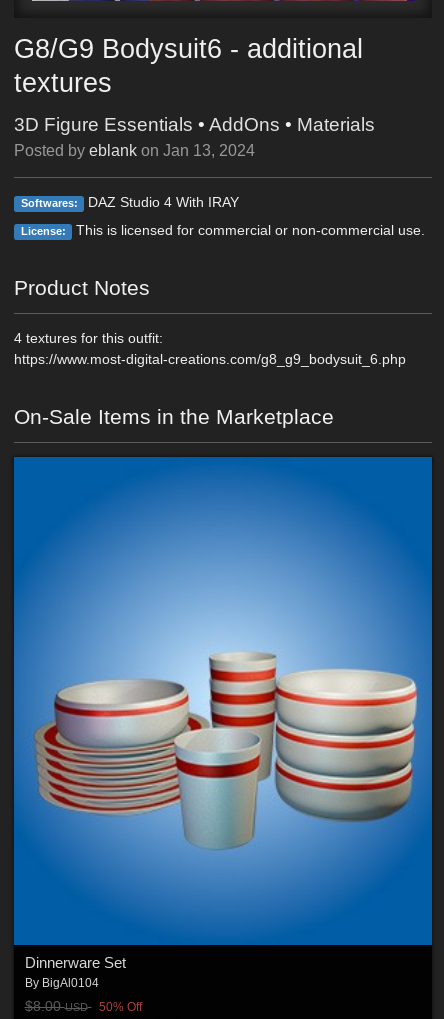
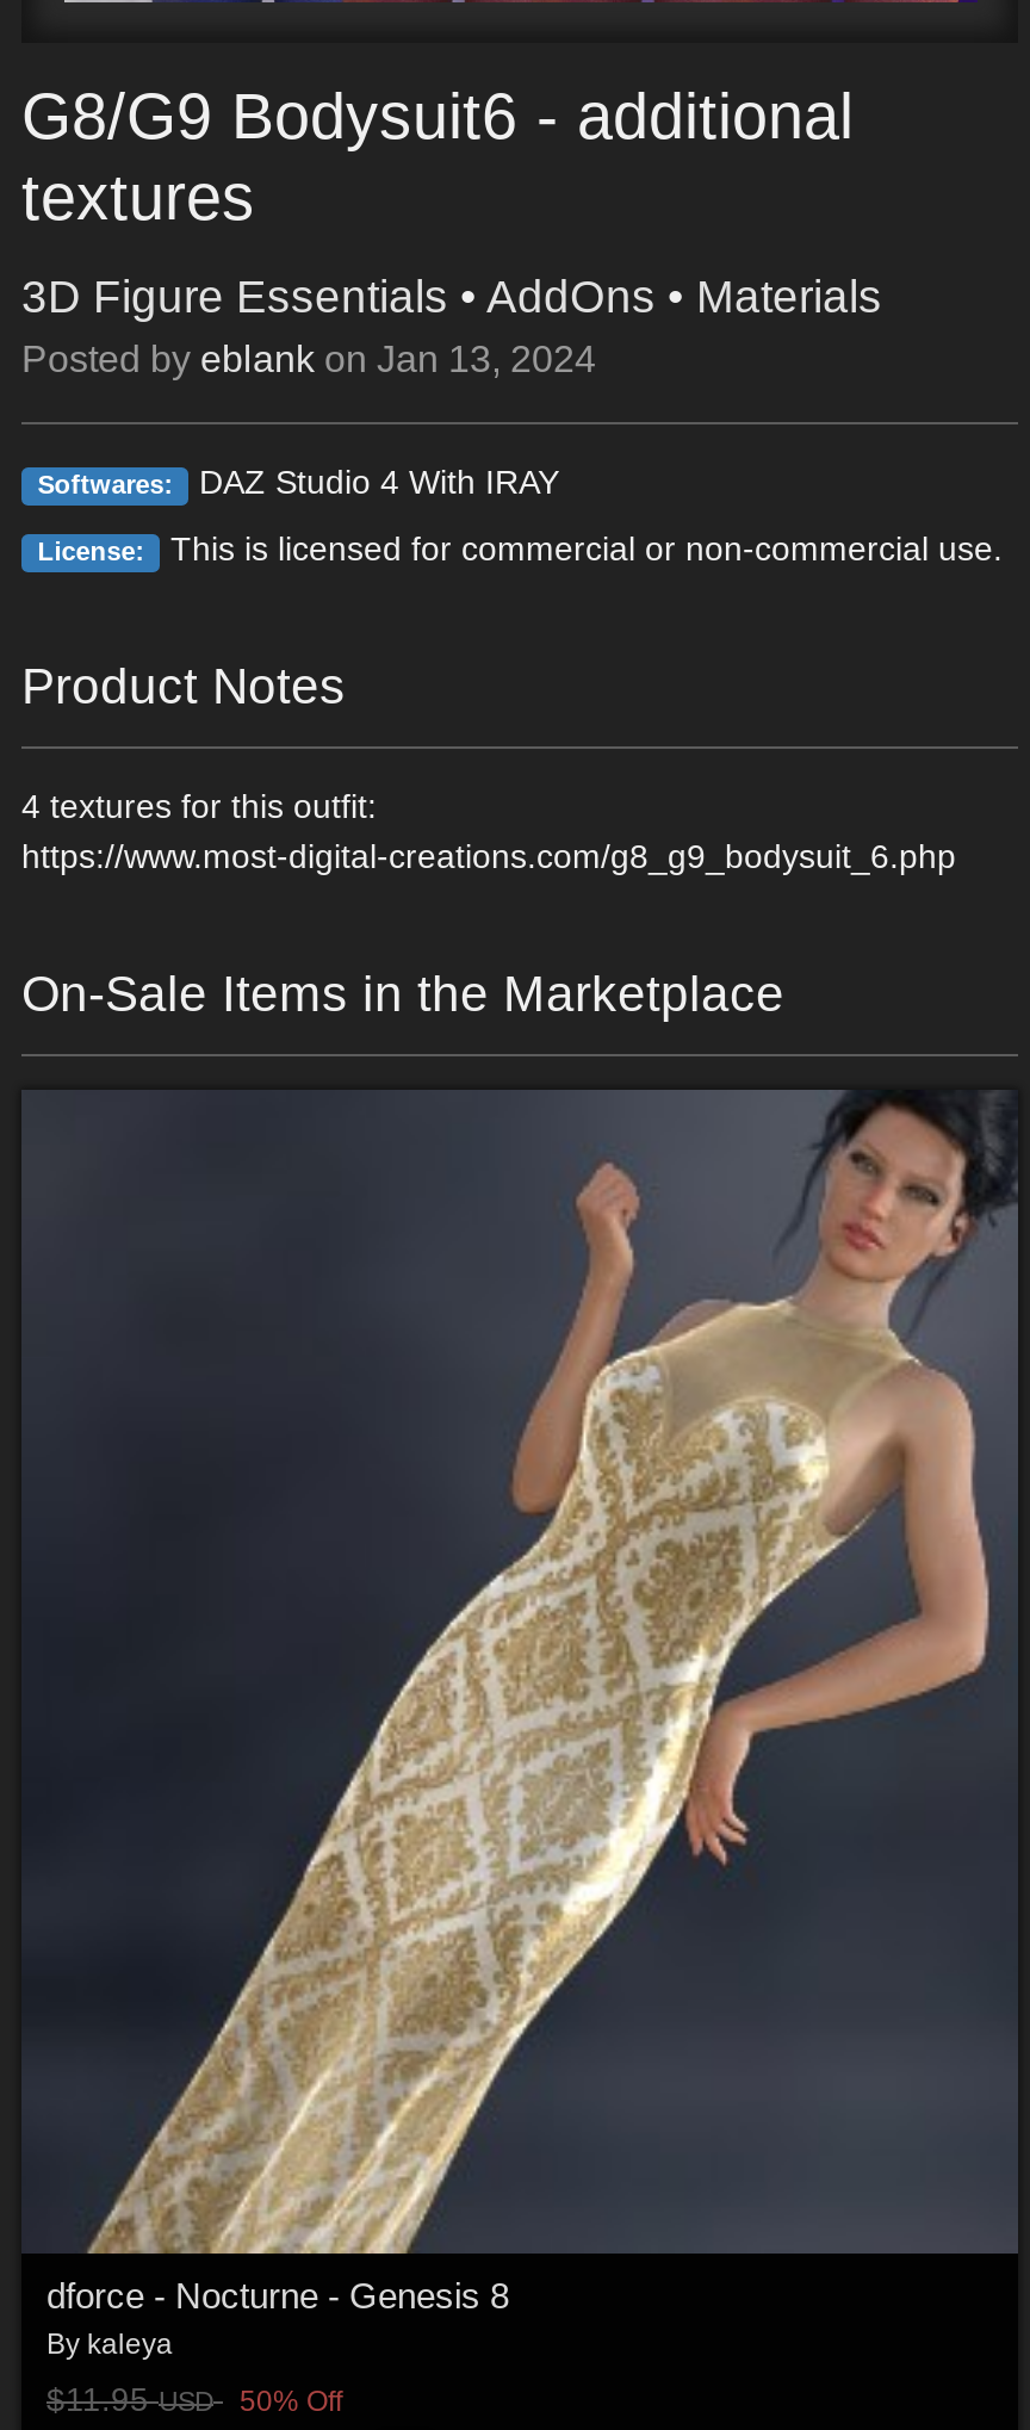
[13,456,433,990] [image] | Dinnerware Set | By BigAl0104 -> [21,1090,1018,2360] [image] | dforce - Nocturne - Genesis 8 | By kaleya
[24,999,141,1014] $8.00USD 50% Off -> [46,2383,342,2418] $11.95USD 50% Off

